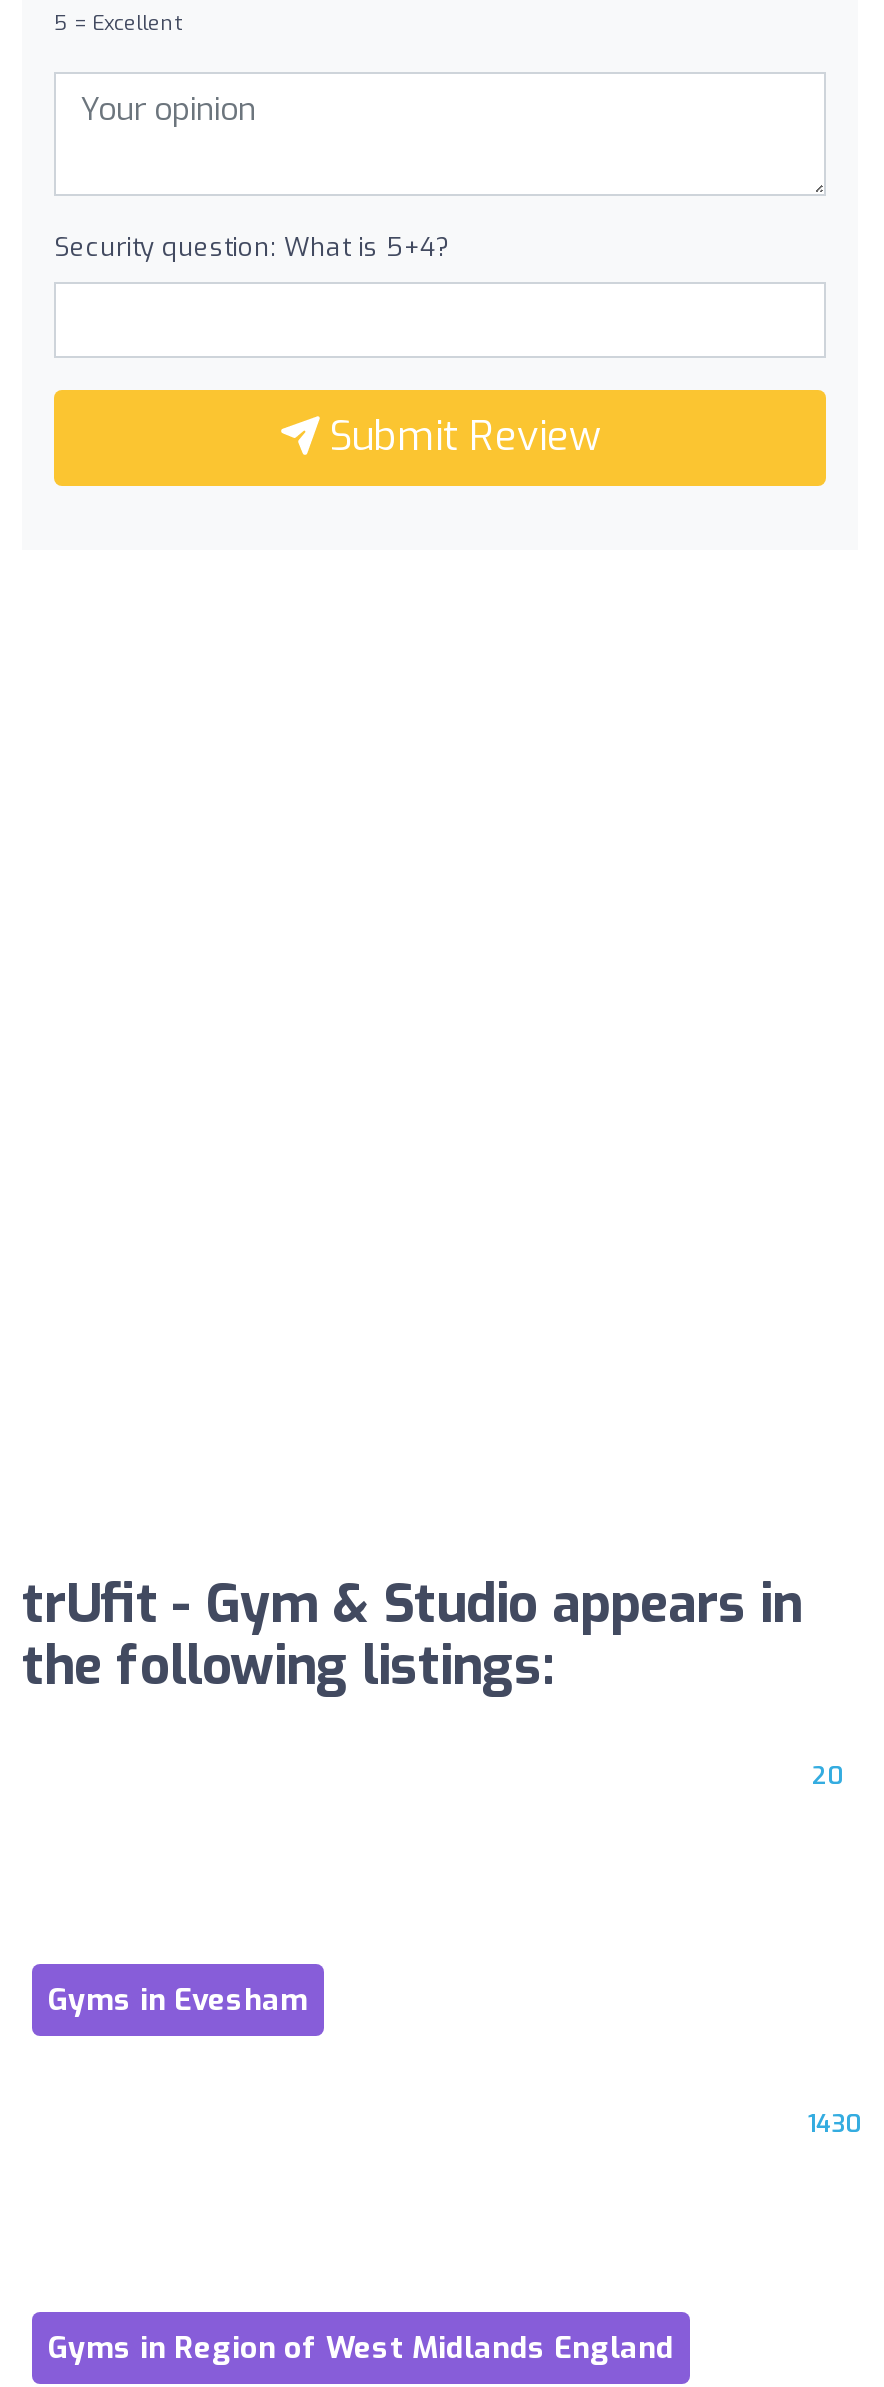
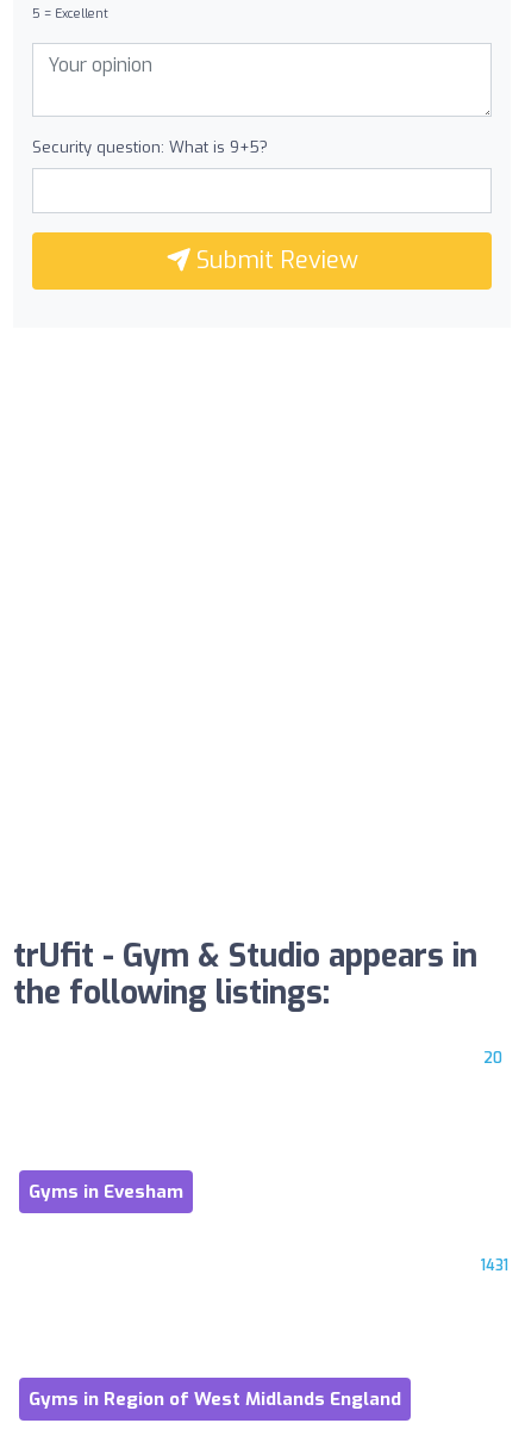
[54,230,450,264] Security question: What is 5+4? -> [32,137,268,157] Security question: What is 9+5?
[808,2108,862,2140] 1430 -> [481,1256,508,1275] 1431

